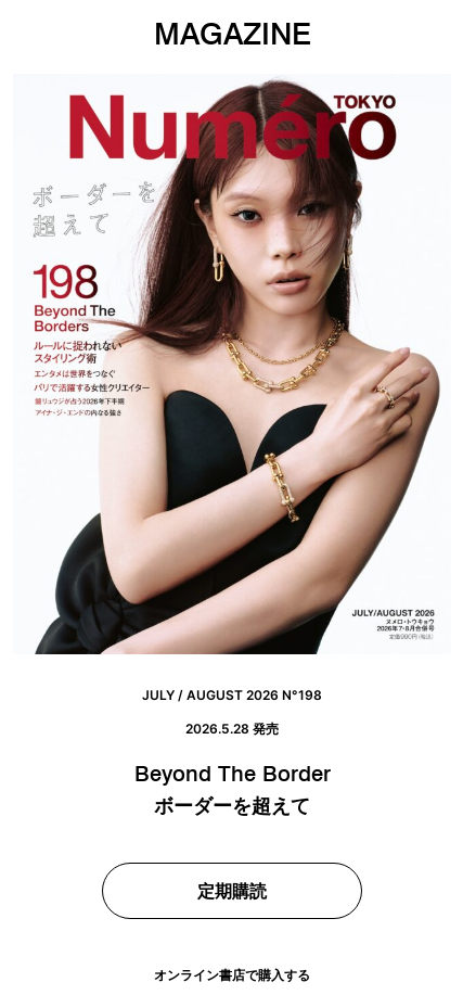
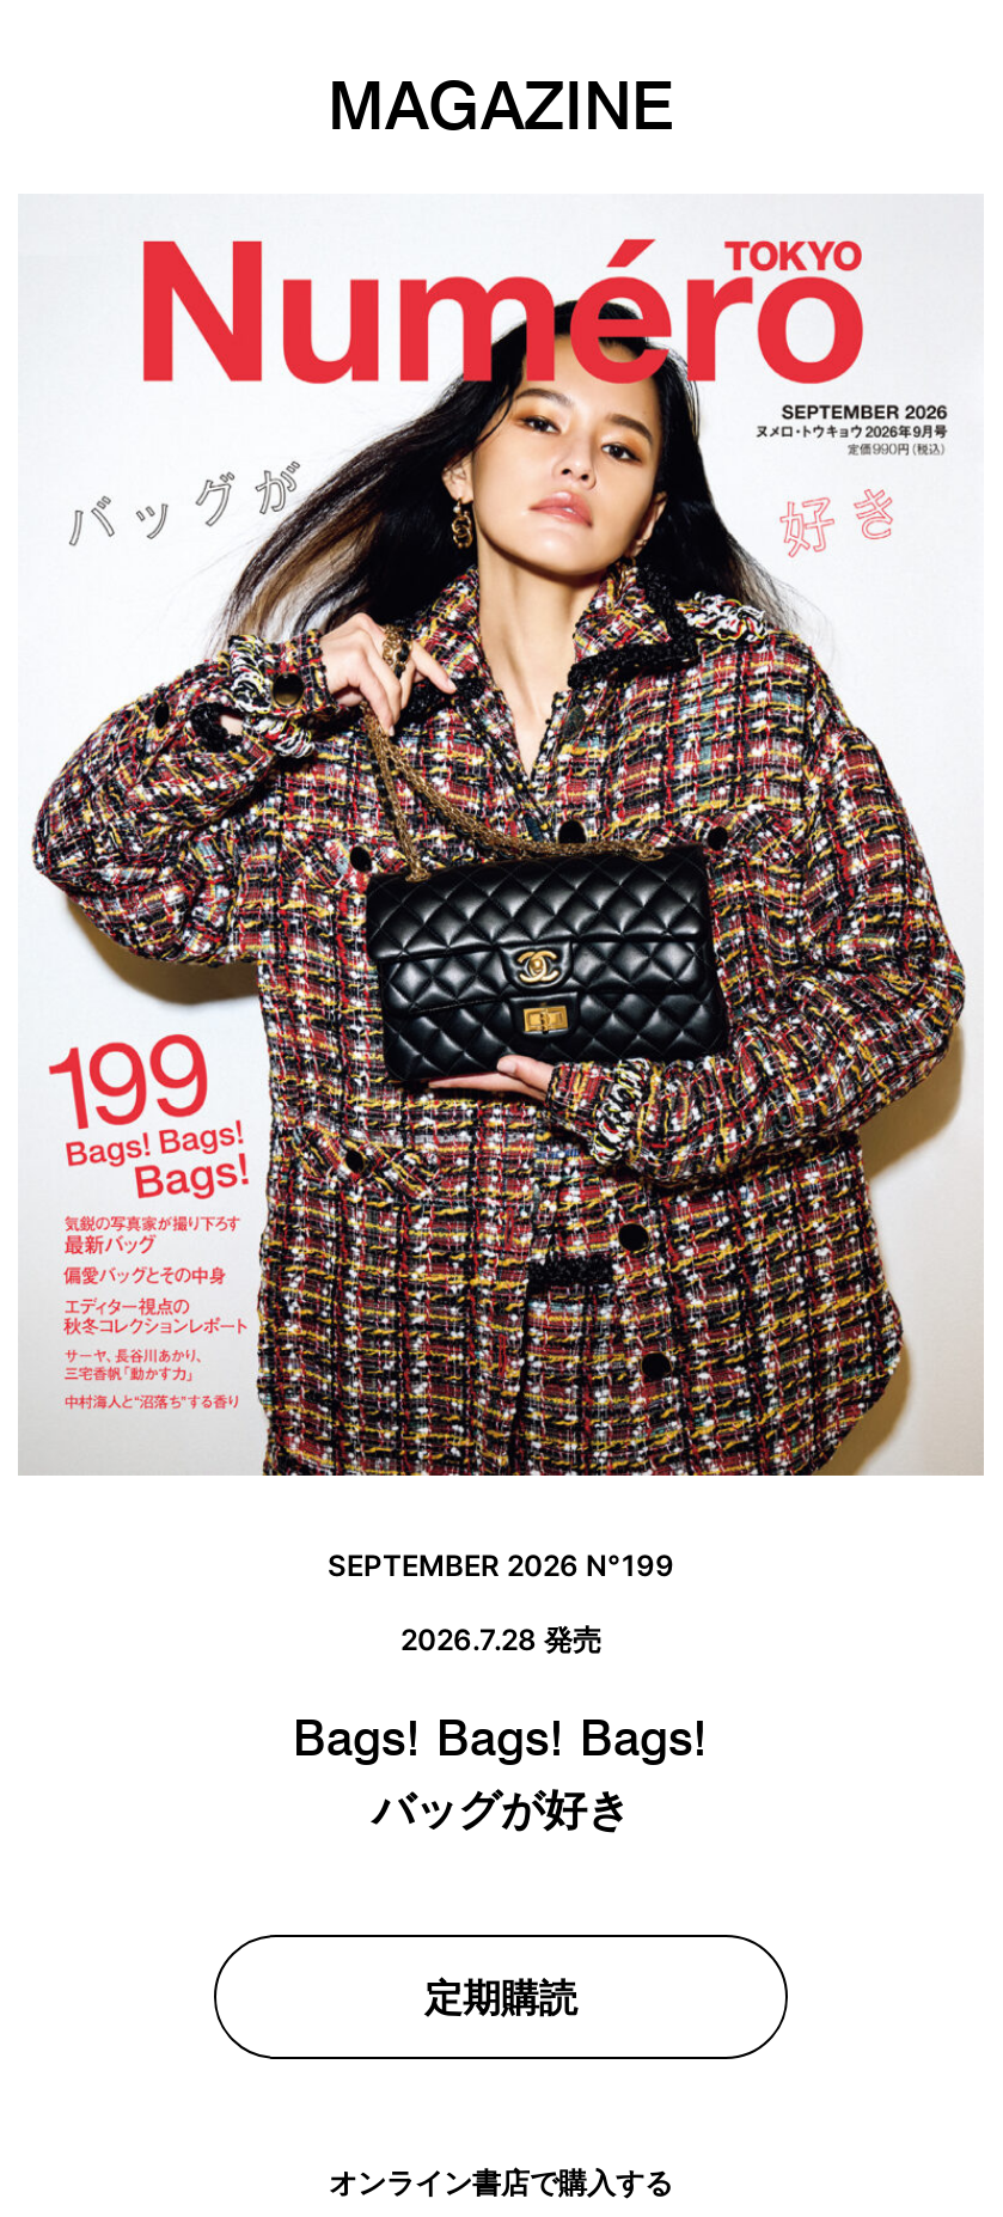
[14,79,450,704] [image] | JULY / AUGUST 2026 N°198 -> [18,208,984,1583] [image] | SEPTEMBER 2026 N°199
[185,721,279,737] 2026.5.28 発売 -> [400,1621,601,1657] 2026.7.28 発売
[134,761,330,818] Beyond The Border | ボーダーを超えて -> [293,1709,709,1834] Bags! Bags! Bags! | バッグが好き

